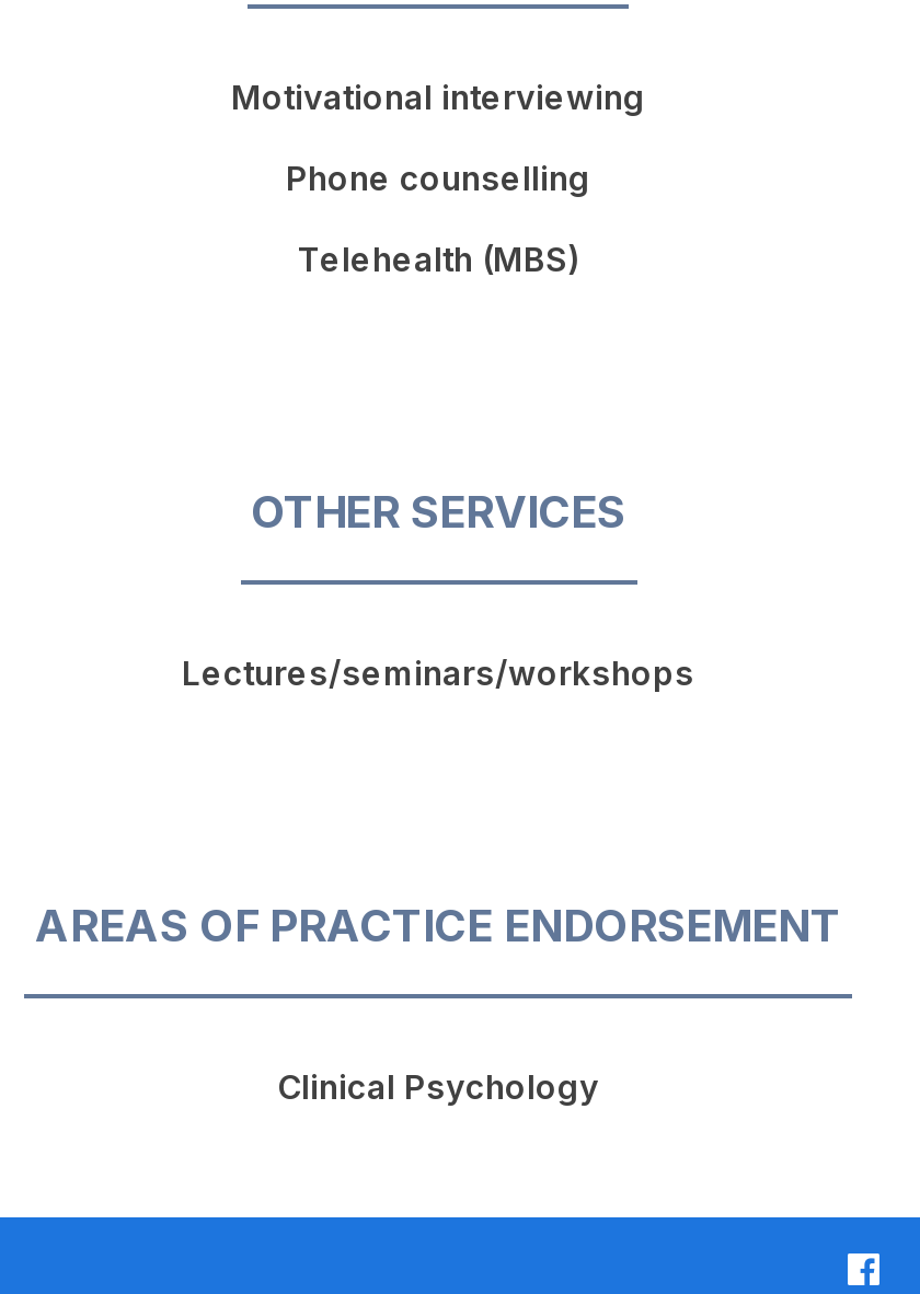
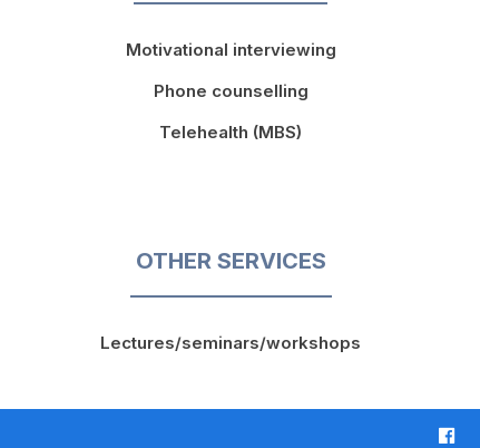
[35,899,841,1107] AREAS OF PRACTICE ENDORSEMENT | Clinical Psychology -> none

